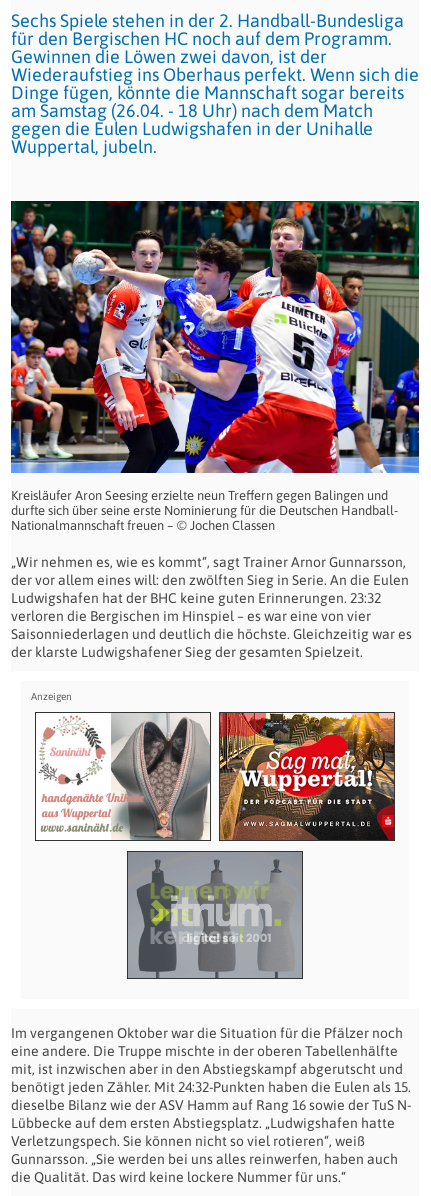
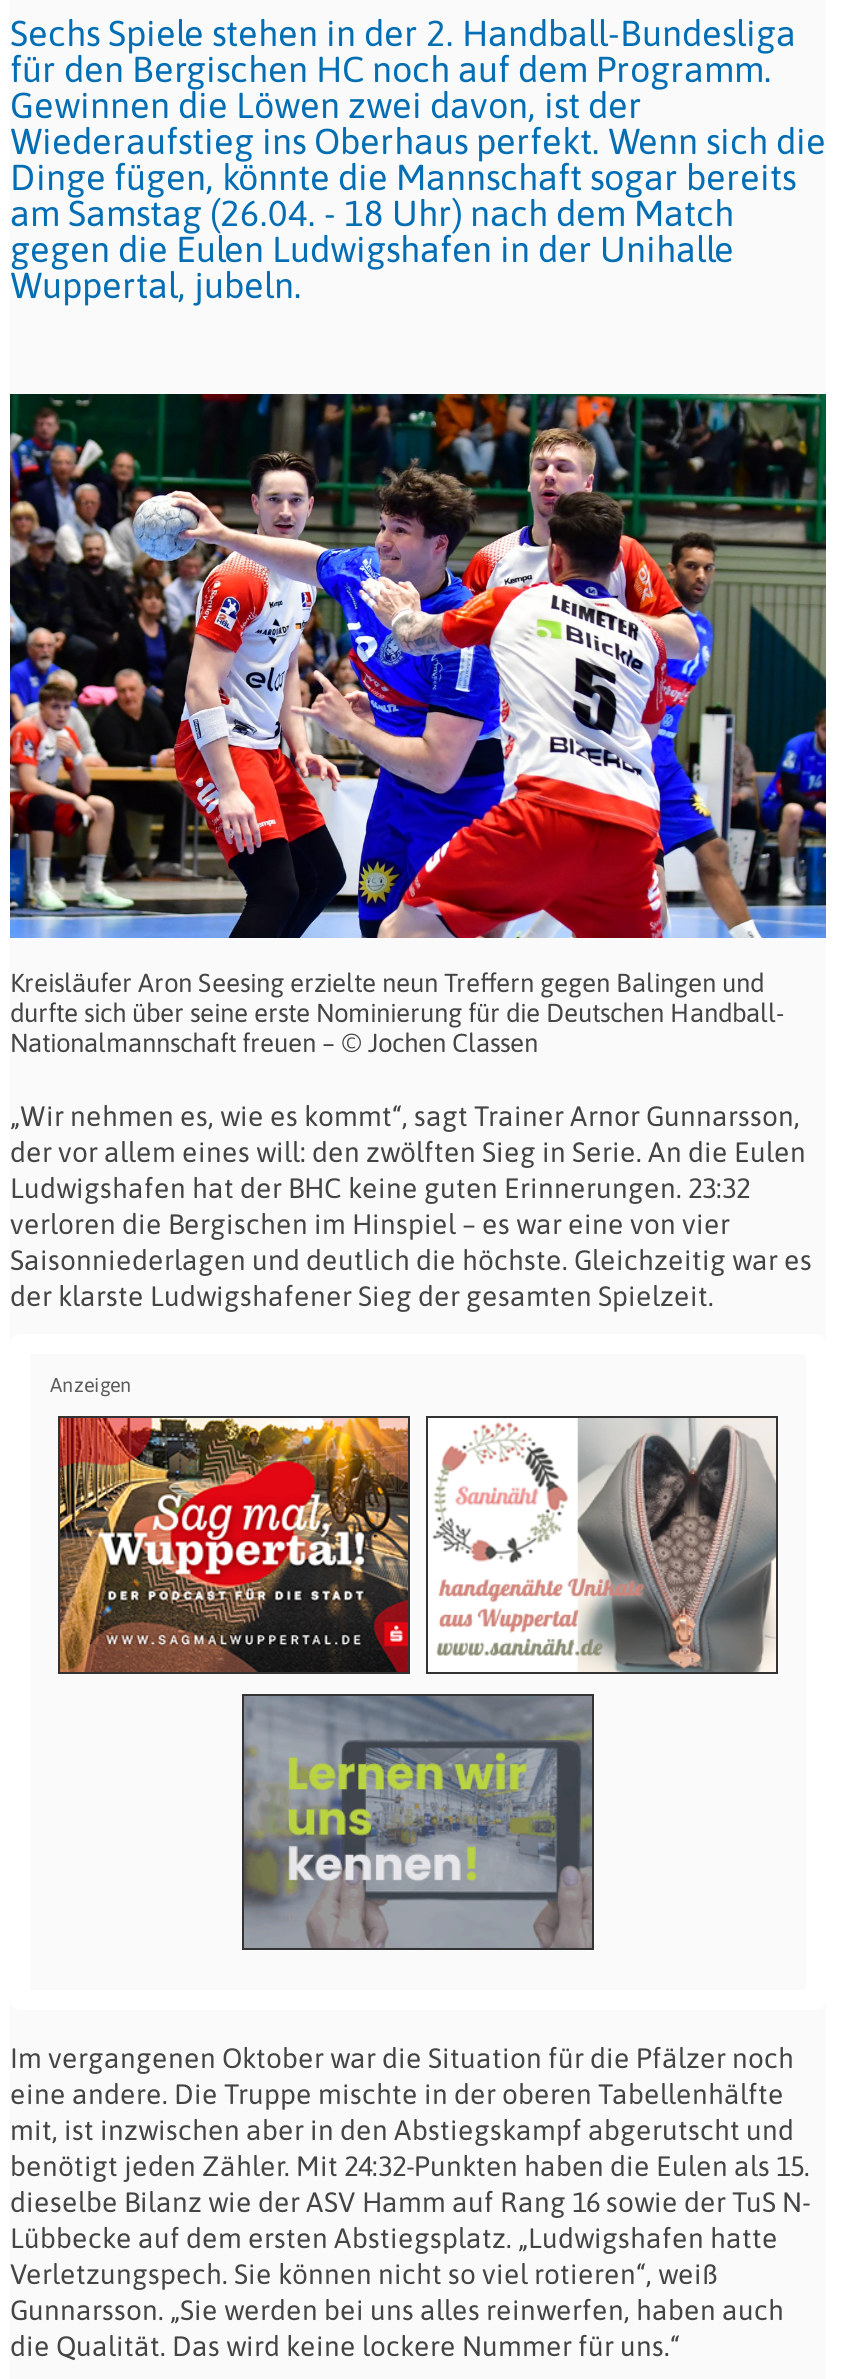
[36,712,211,841] [image] -> [58,1416,410,1674] [image]
[219,712,395,841] [image] -> [428,1416,778,1674] [image]
[129,853,301,978] [image] -> [244,1696,592,1948] [image]

